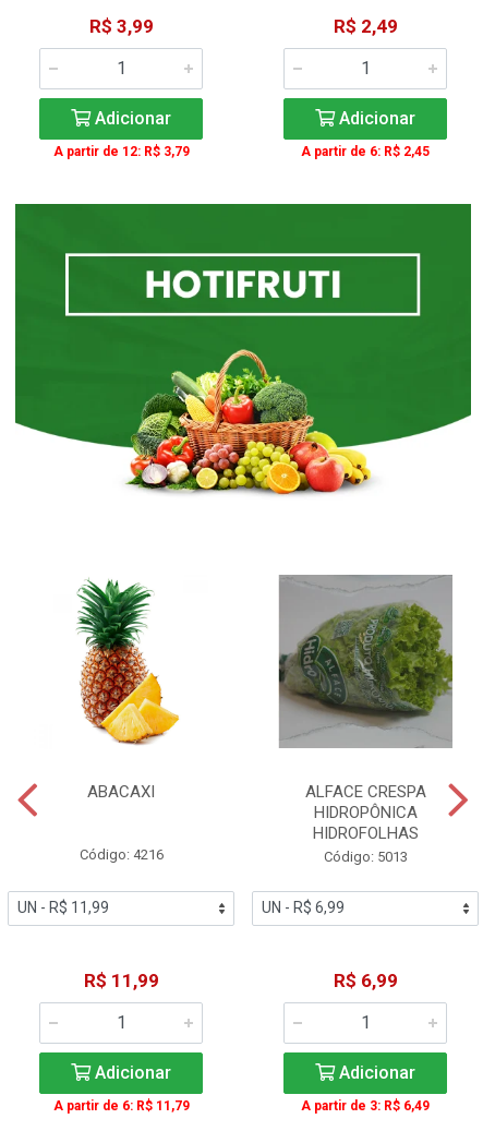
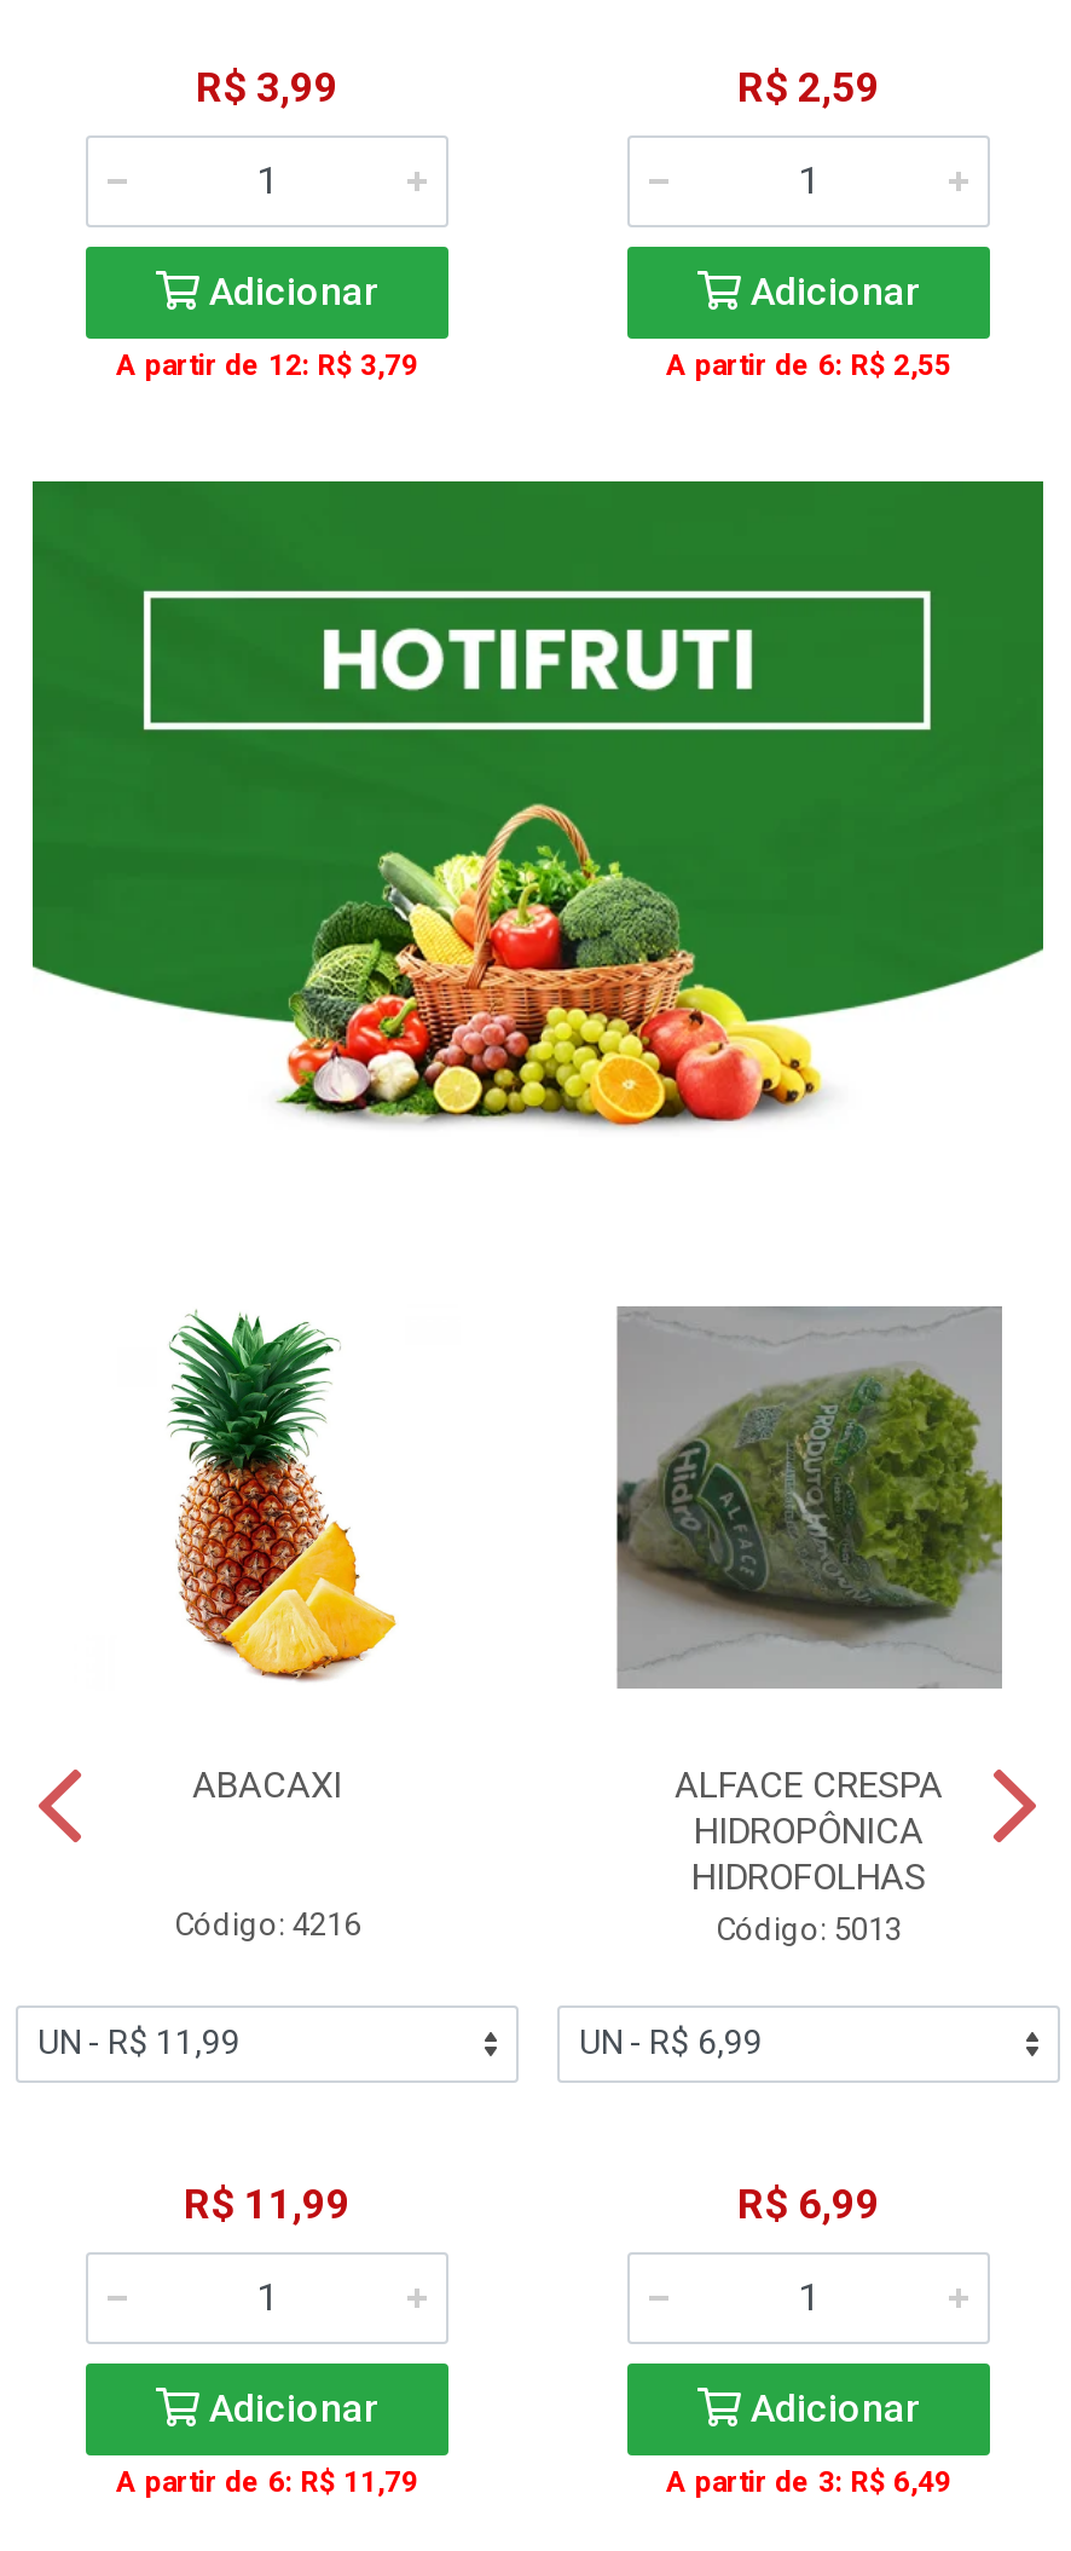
[333,15,397,37] R$ 2,49 -> [737,64,880,112] R$ 2,59
[301,144,430,159] A partir de 6: R$ 2,45 -> [666,350,951,383] A partir de 6: R$ 2,55

